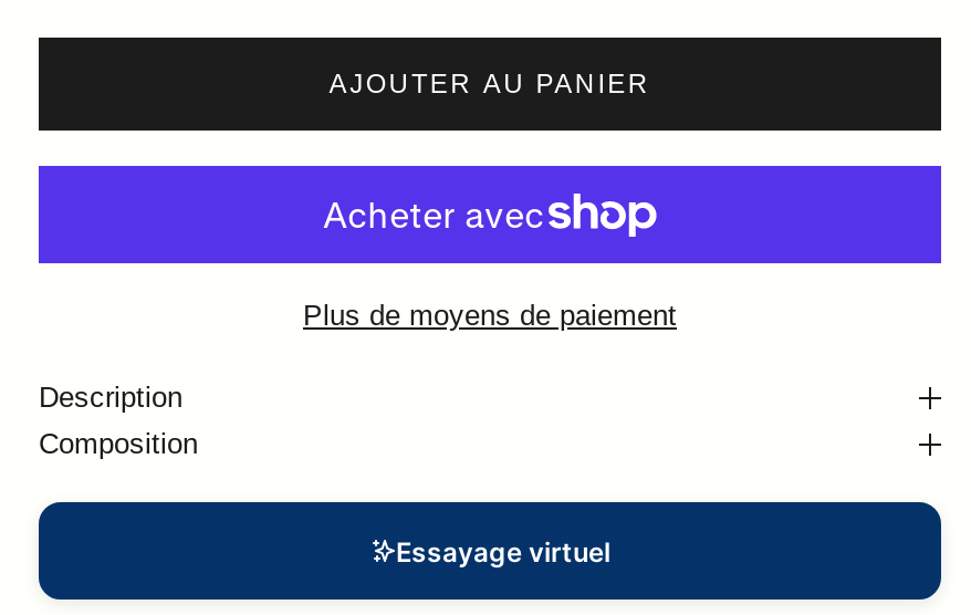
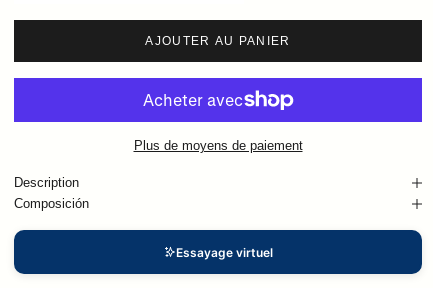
[39,427,198,460] Composition -> [14,196,89,211] Composición

